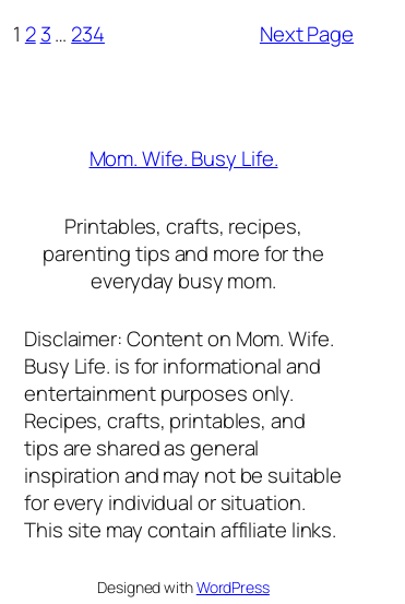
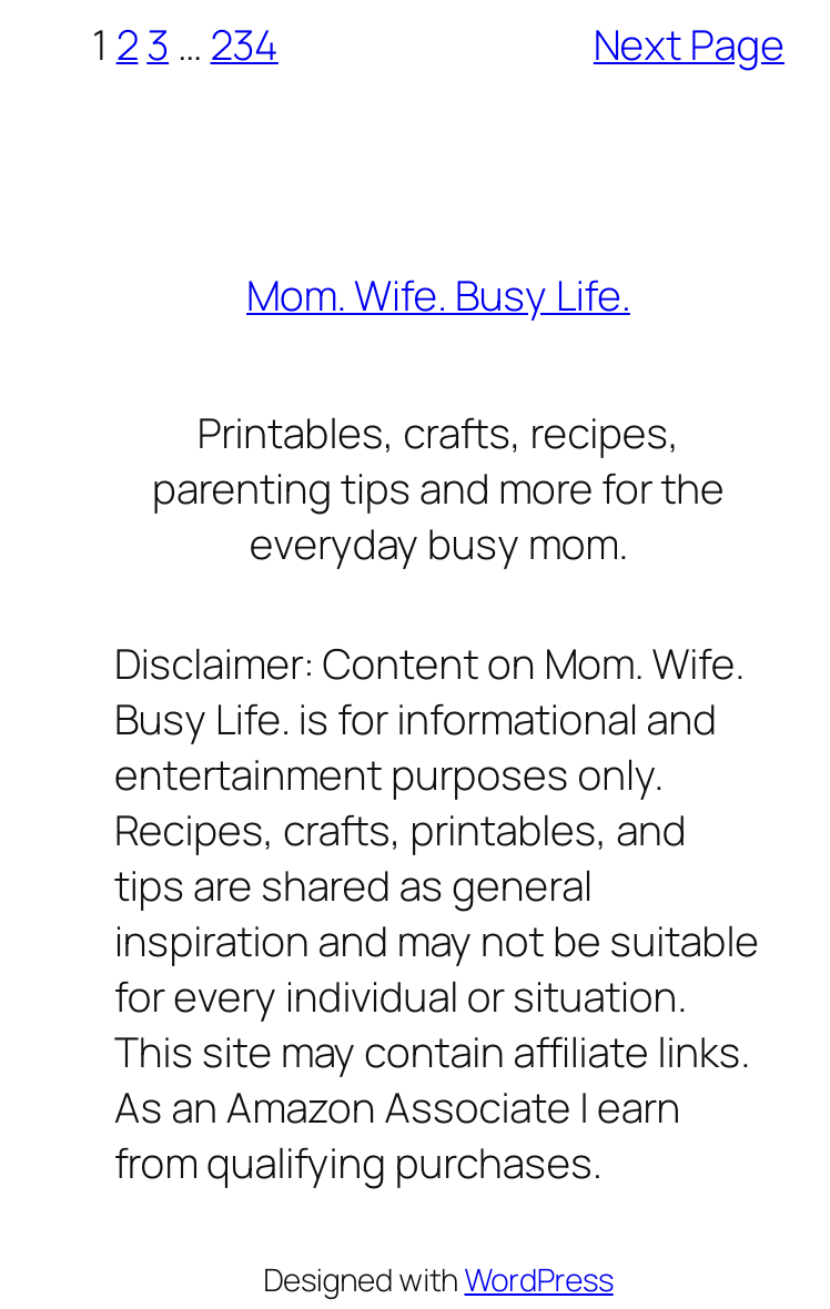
none -> [114,1077,680,1190] As an Amazon Associate I earn | from qualifying purchases.

